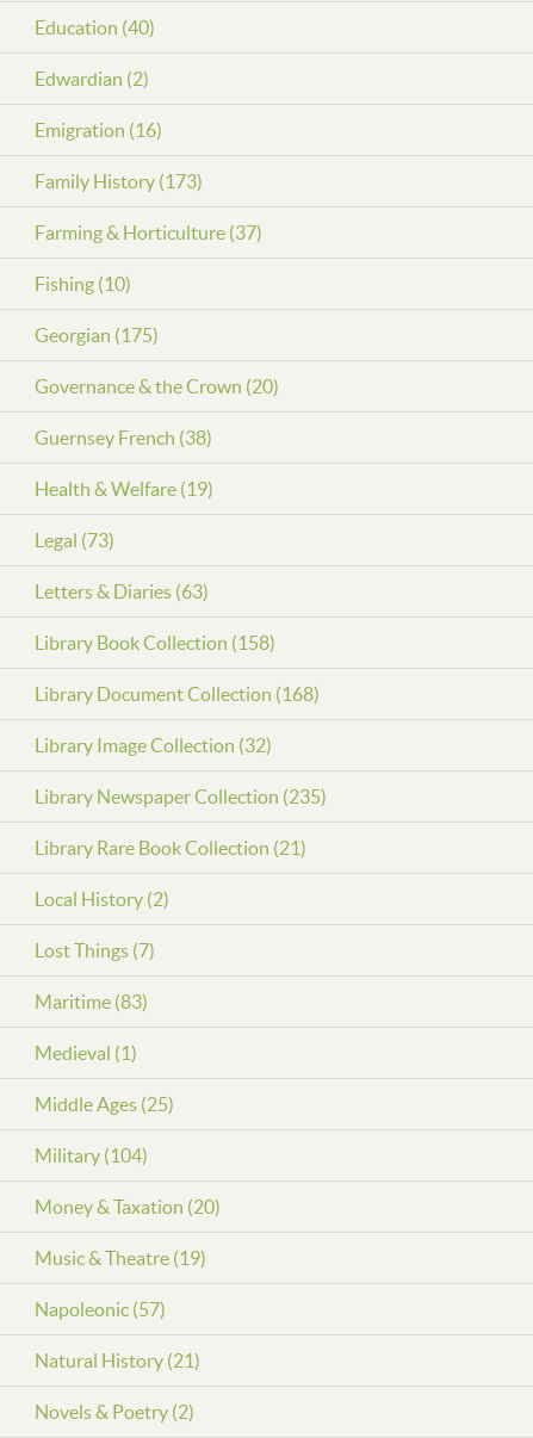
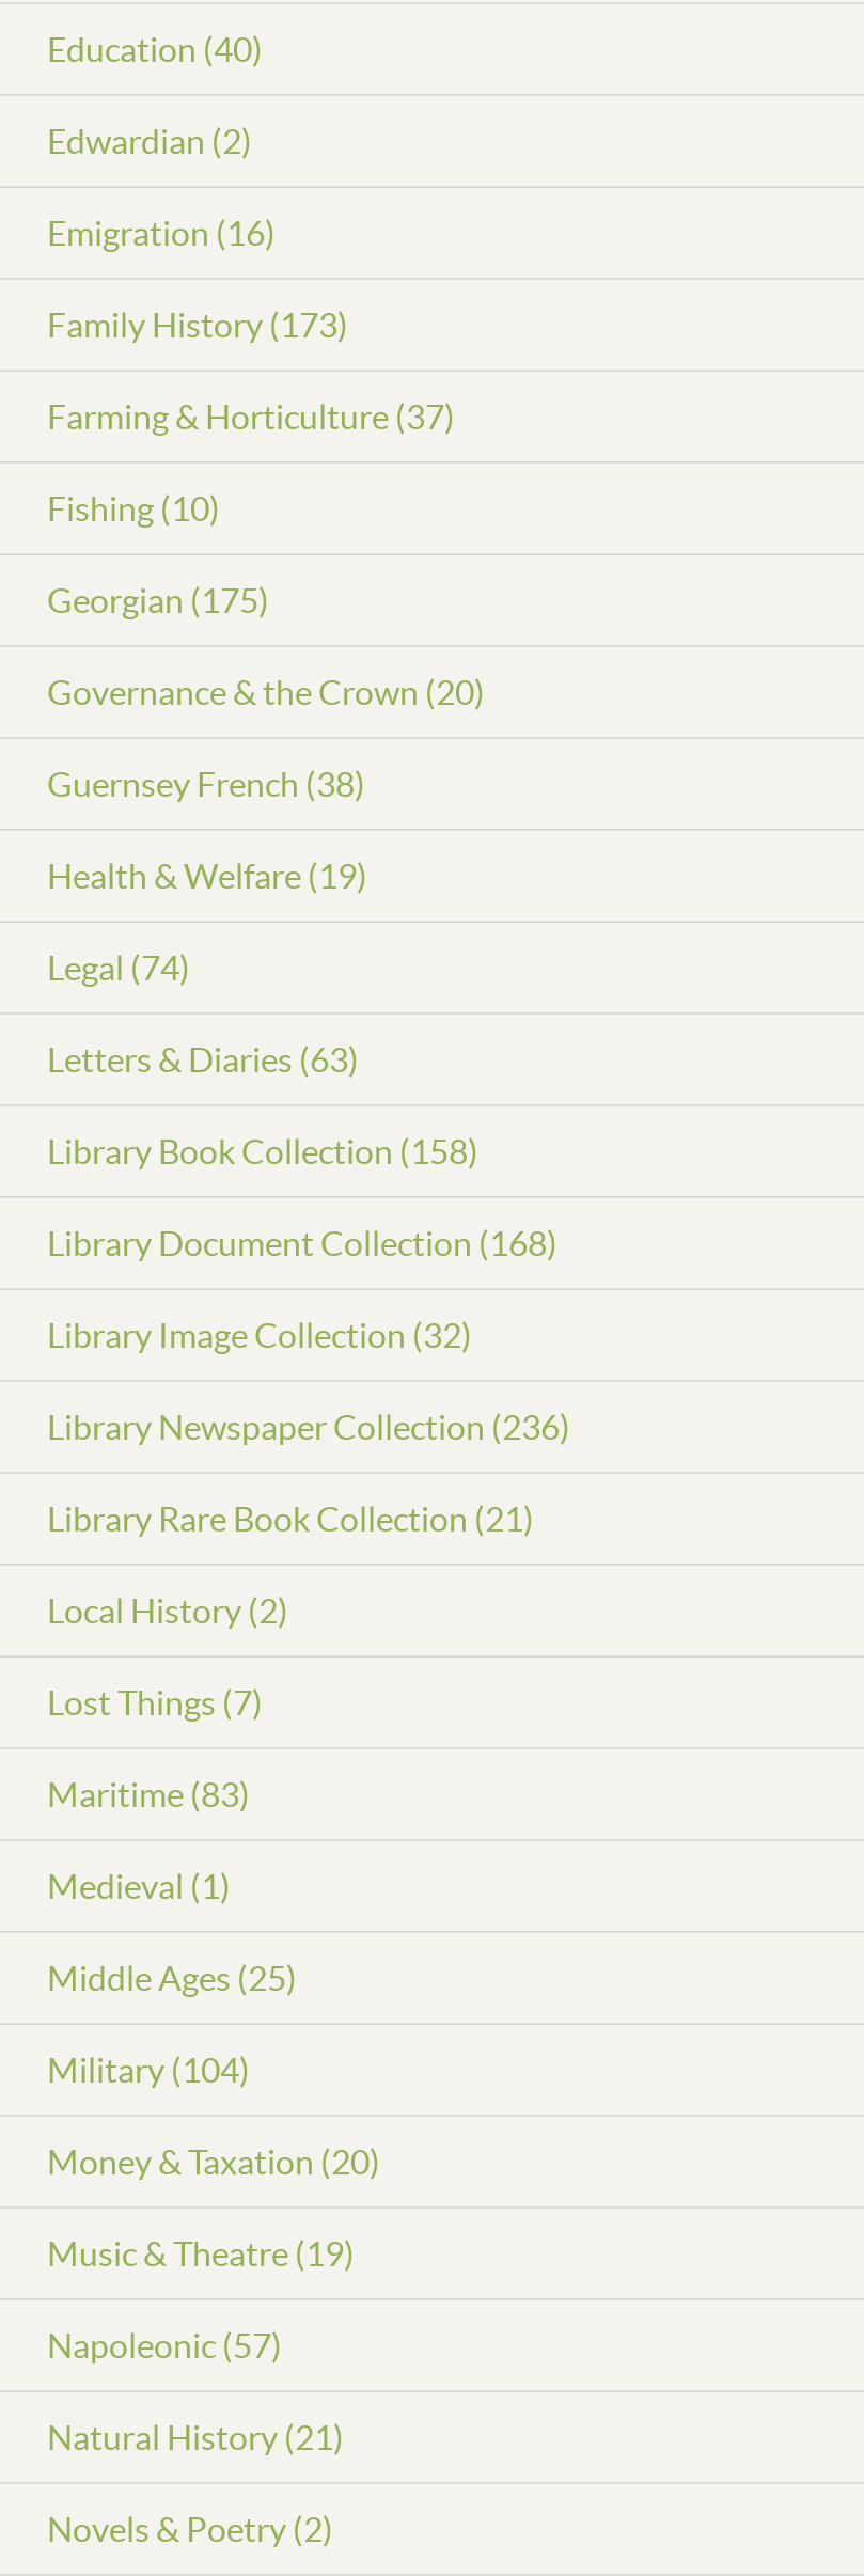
[35,529,114,551] Legal (73) -> [47,948,190,987] Legal (74)
[35,786,327,807] Library Newspaper Collection (235) -> [47,1408,570,1446] Library Newspaper Collection (236)

